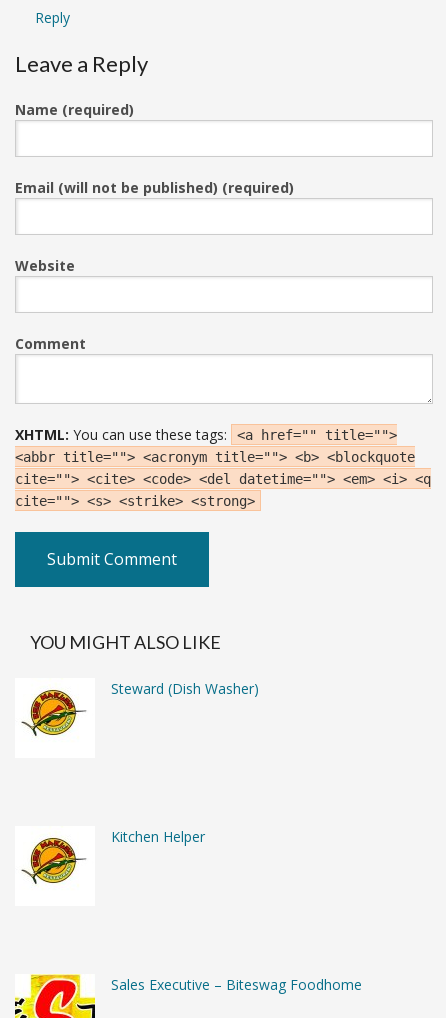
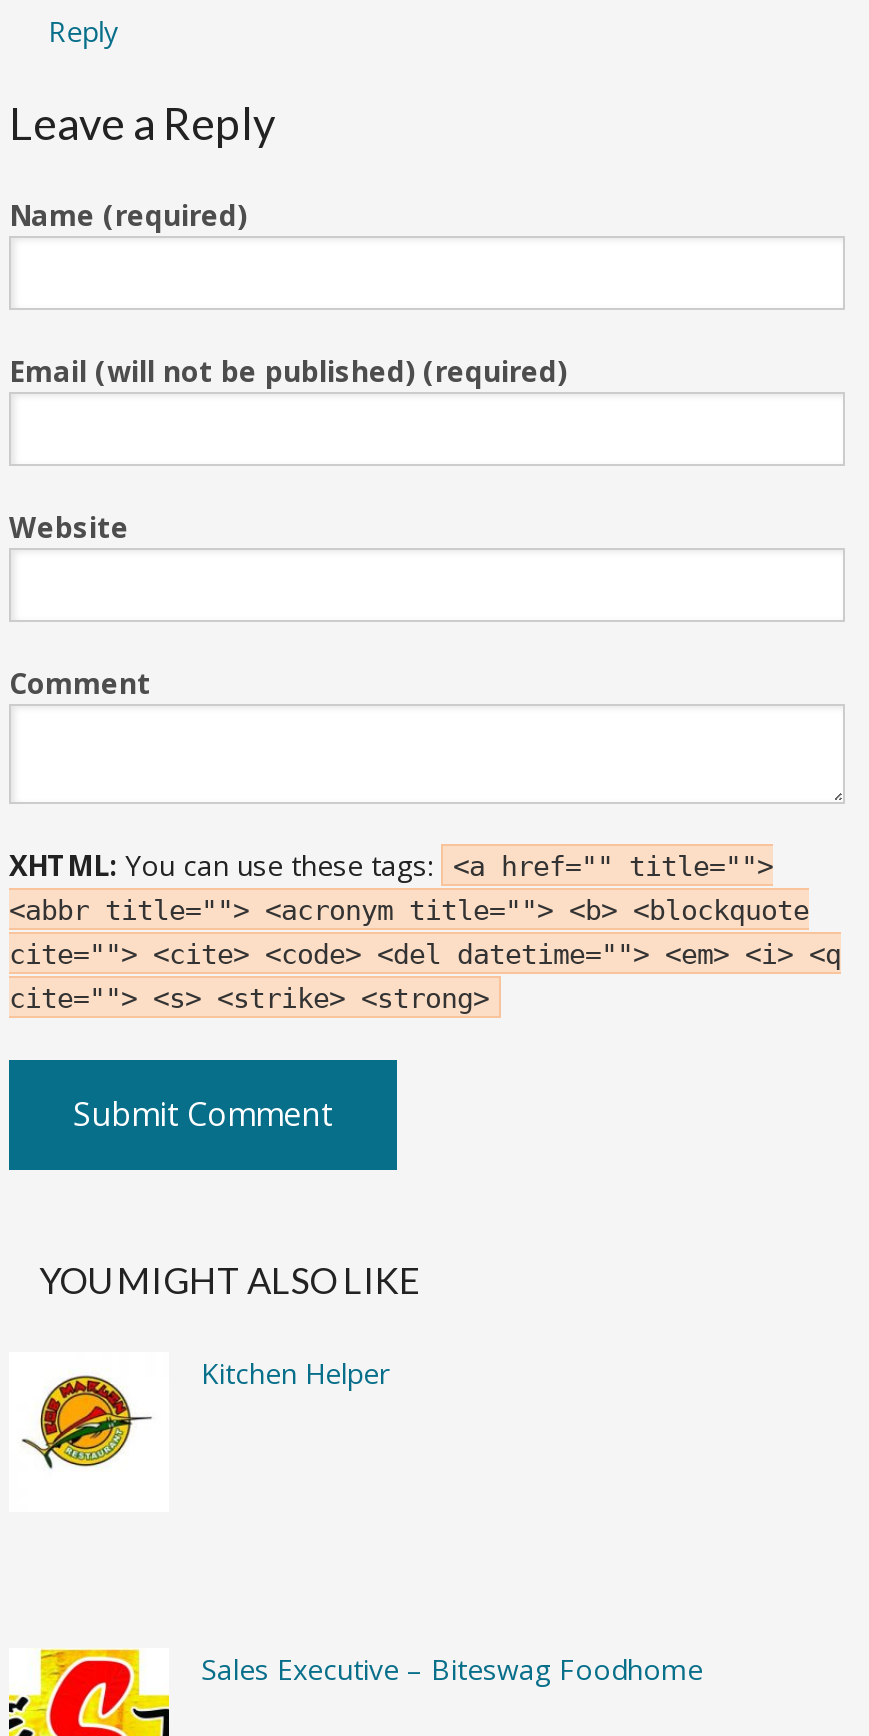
[111,679,259,698] Steward (Dish Washer) -> none

